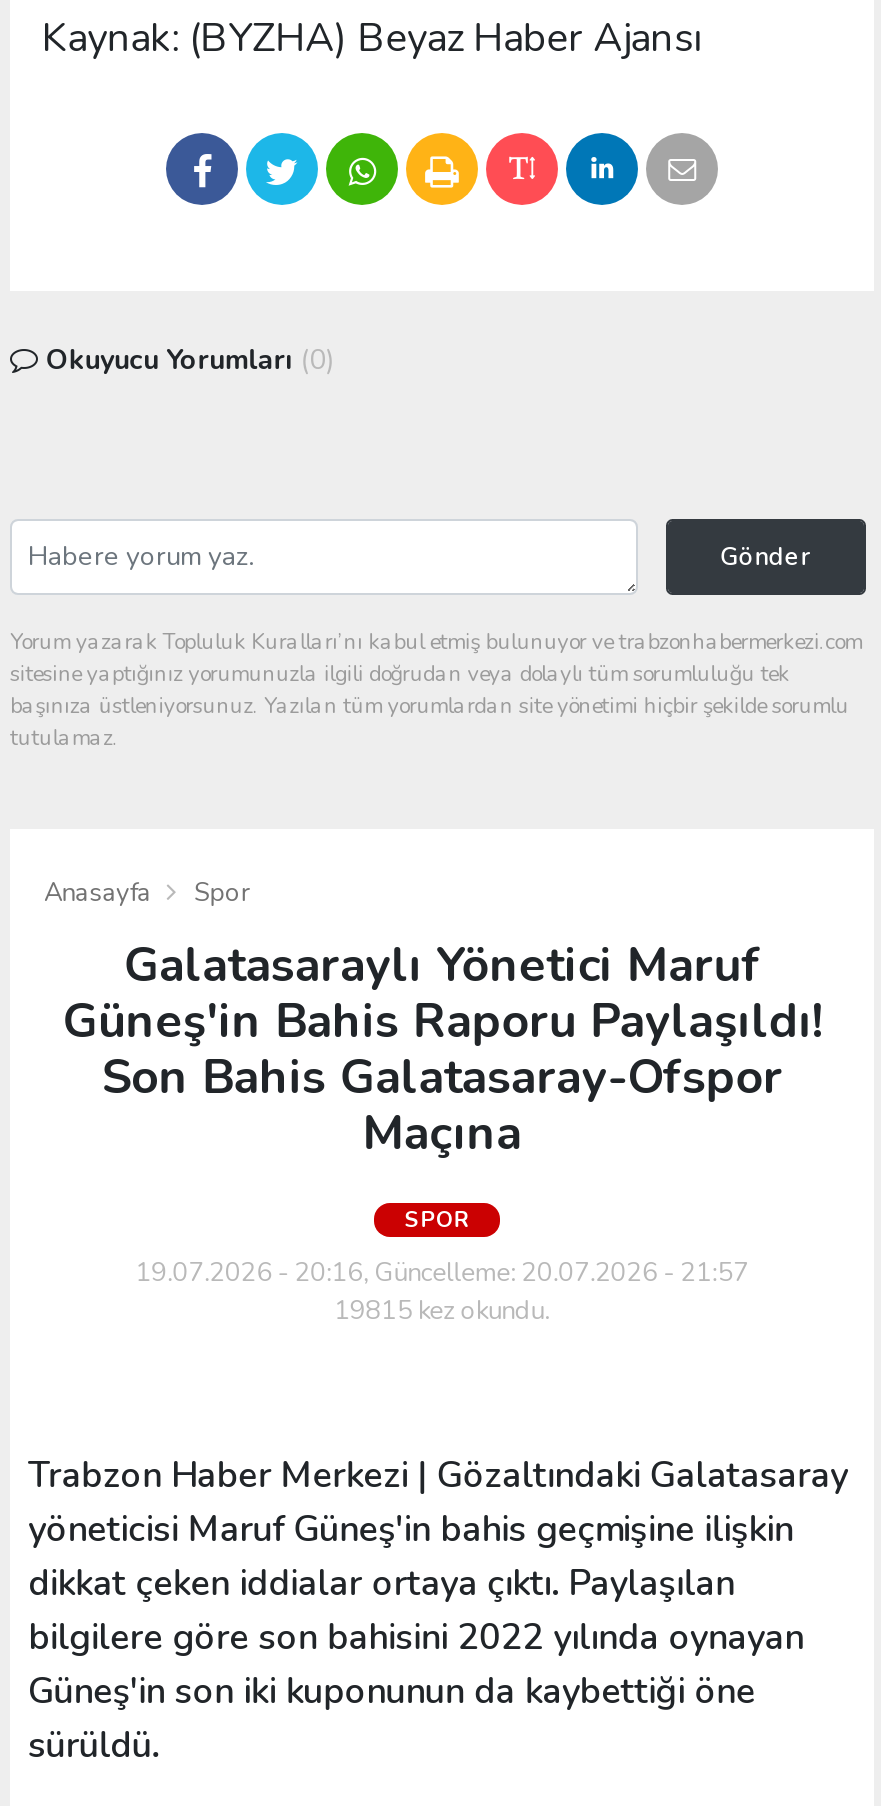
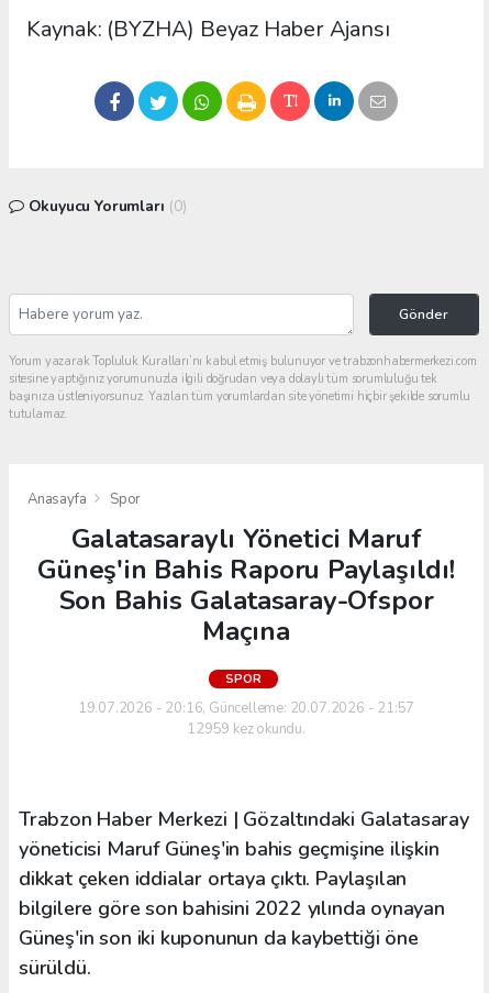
[334,1293,550,1329] 19815 kez okundu. -> [187,719,305,739] 12959 kez okundu.

